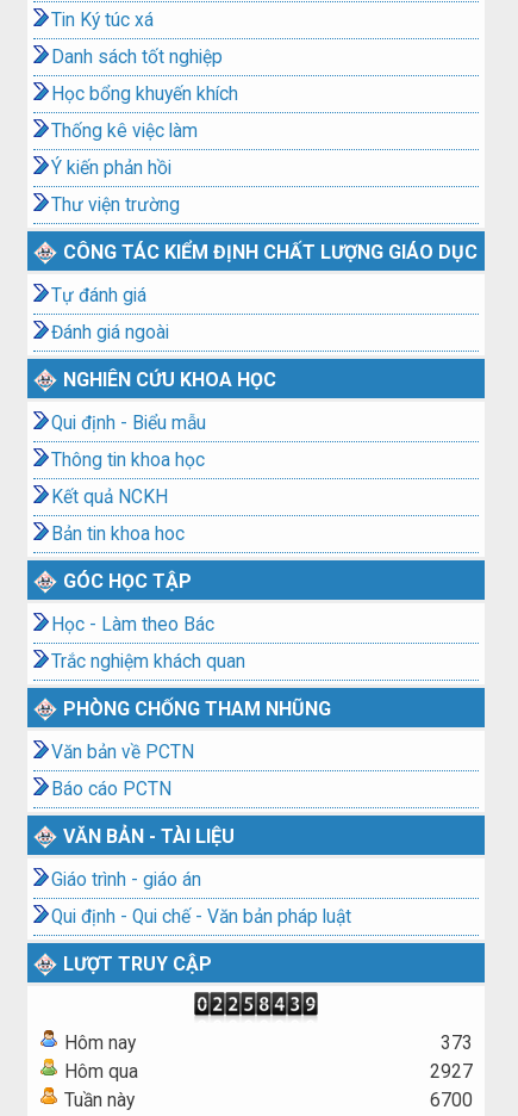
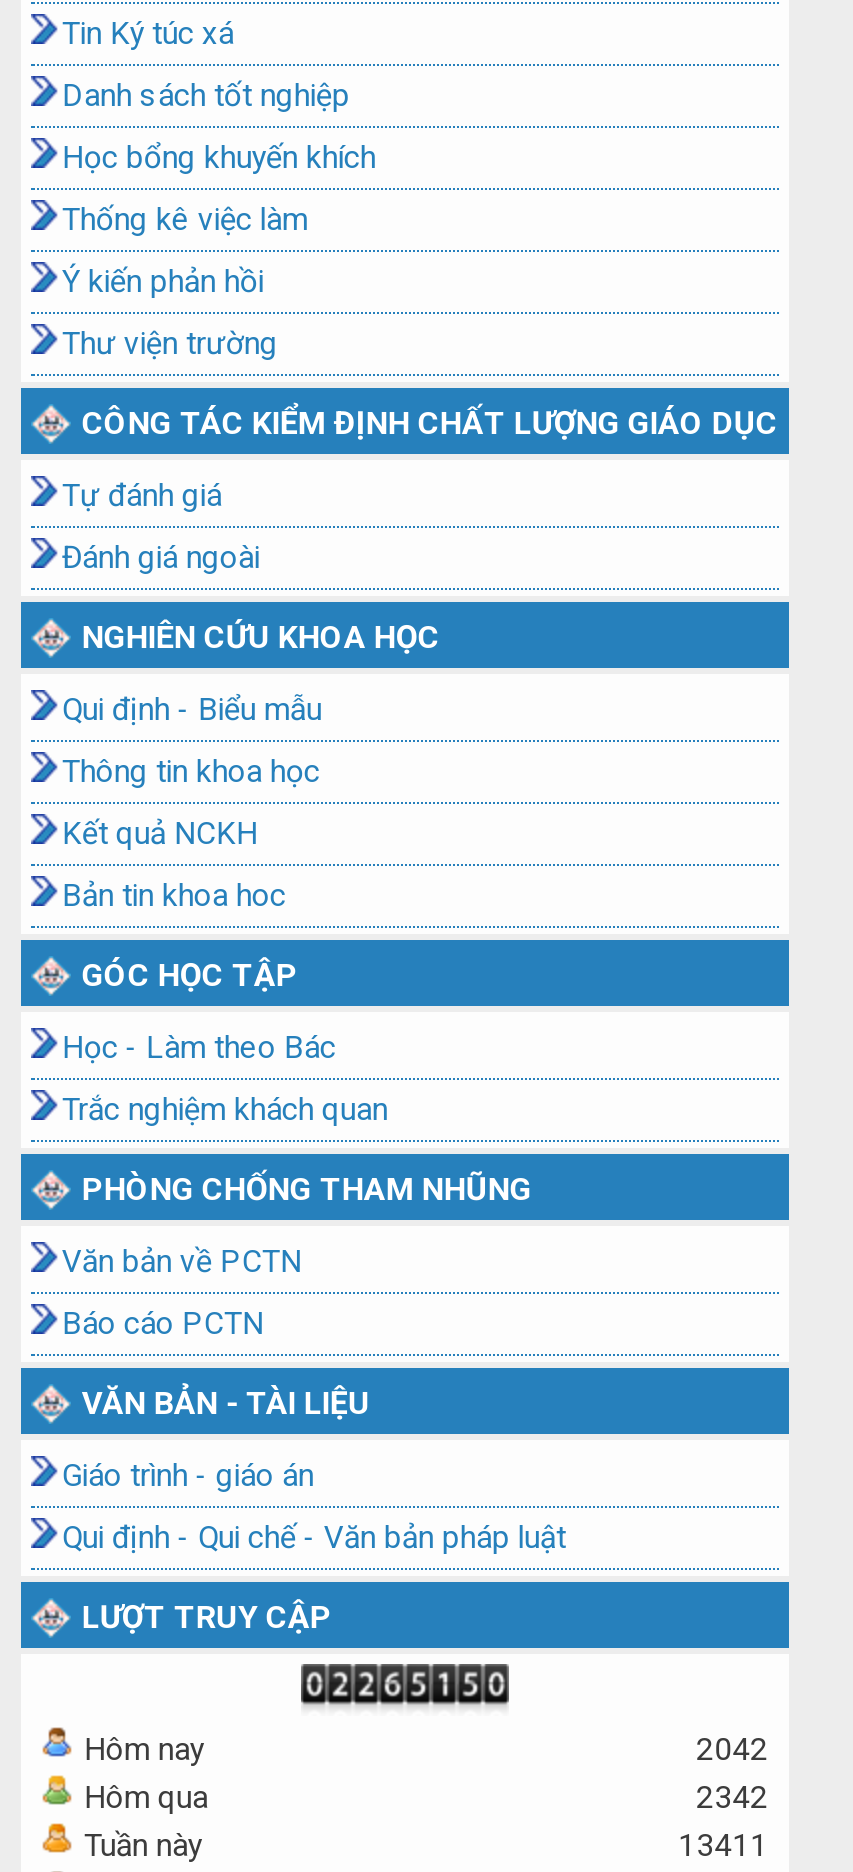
[440,1033,472,1054] 373 -> [696,1732,768,1768] 2042
[429,1061,472,1083] 2927 -> [696,1780,768,1816] 2342
[429,1090,472,1111] 6700 -> [678,1828,768,1864] 13411

